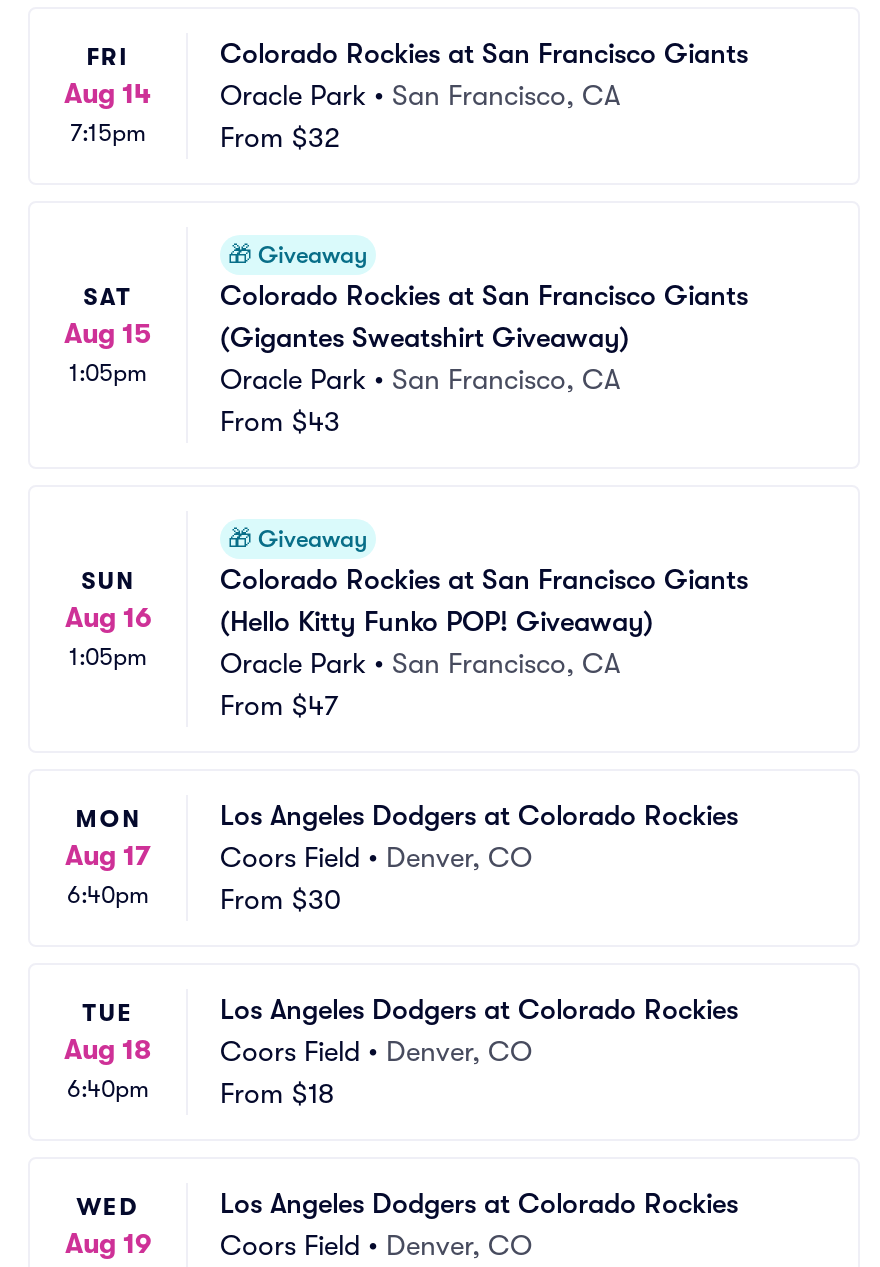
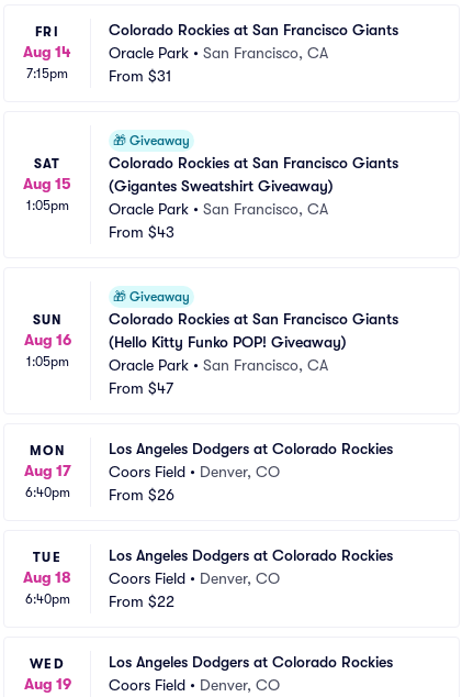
[220,121,340,153] From $32 -> [109,67,171,85] From $31
[220,883,342,915] From $30 -> [109,486,174,504] From $26
[220,1077,334,1109] From $18 -> [109,593,174,610] From $22

